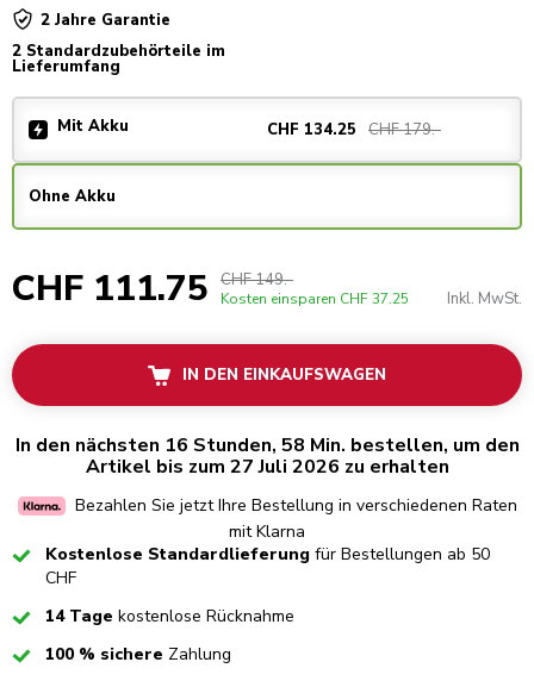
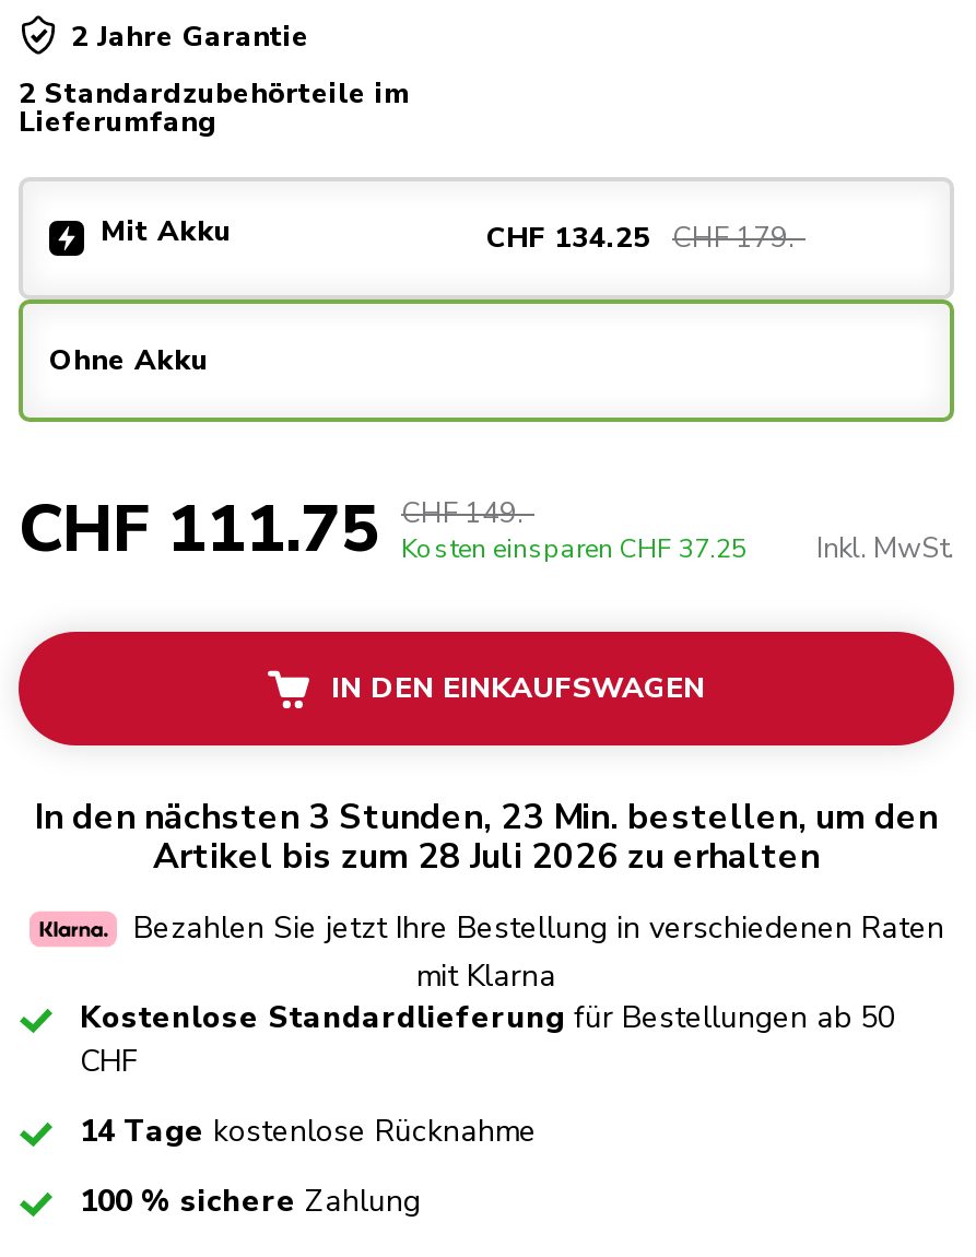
[15,433,519,459] In den nächsten 16 Stunden, 58 Min. bestellen, um den -> [35,794,938,843] In den nächsten 3 Stunden, 23 Min. bestellen, um den
[85,454,449,480] Artikel bis zum 27 Juli 2026 zu erhalten -> [153,834,820,882] Artikel bis zum 28 Juli 2026 zu erhalten

